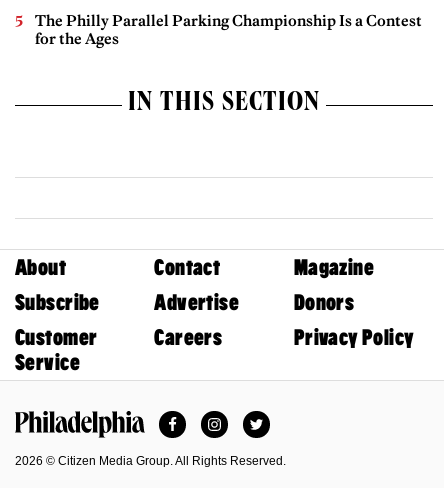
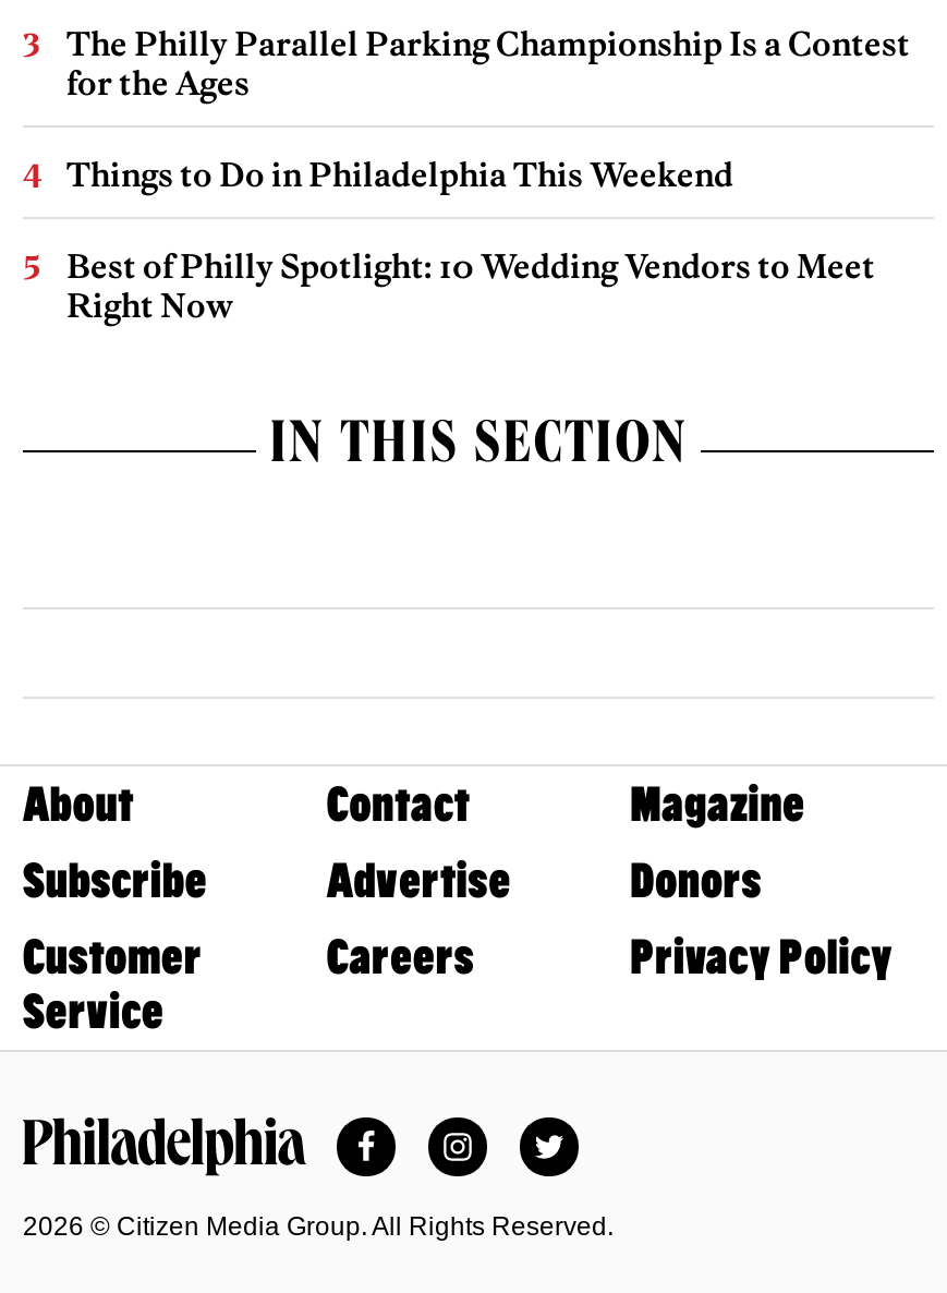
none -> [66,154,875,327] Things to Do in Philadelphia This Weekend | Best of Philly Spotlight: 10 Wedding Vendors to Meet | Right Now

